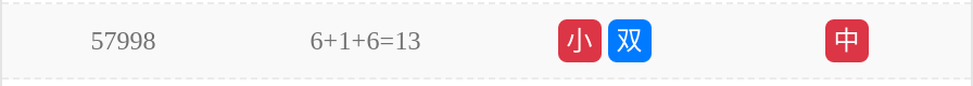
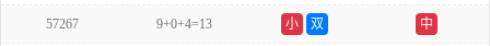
[91,26,156,56] 57998 -> [46,16,79,32] 57267
[310,26,421,56] 6+1+6=13 -> [156,16,212,32] 9+0+4=13

